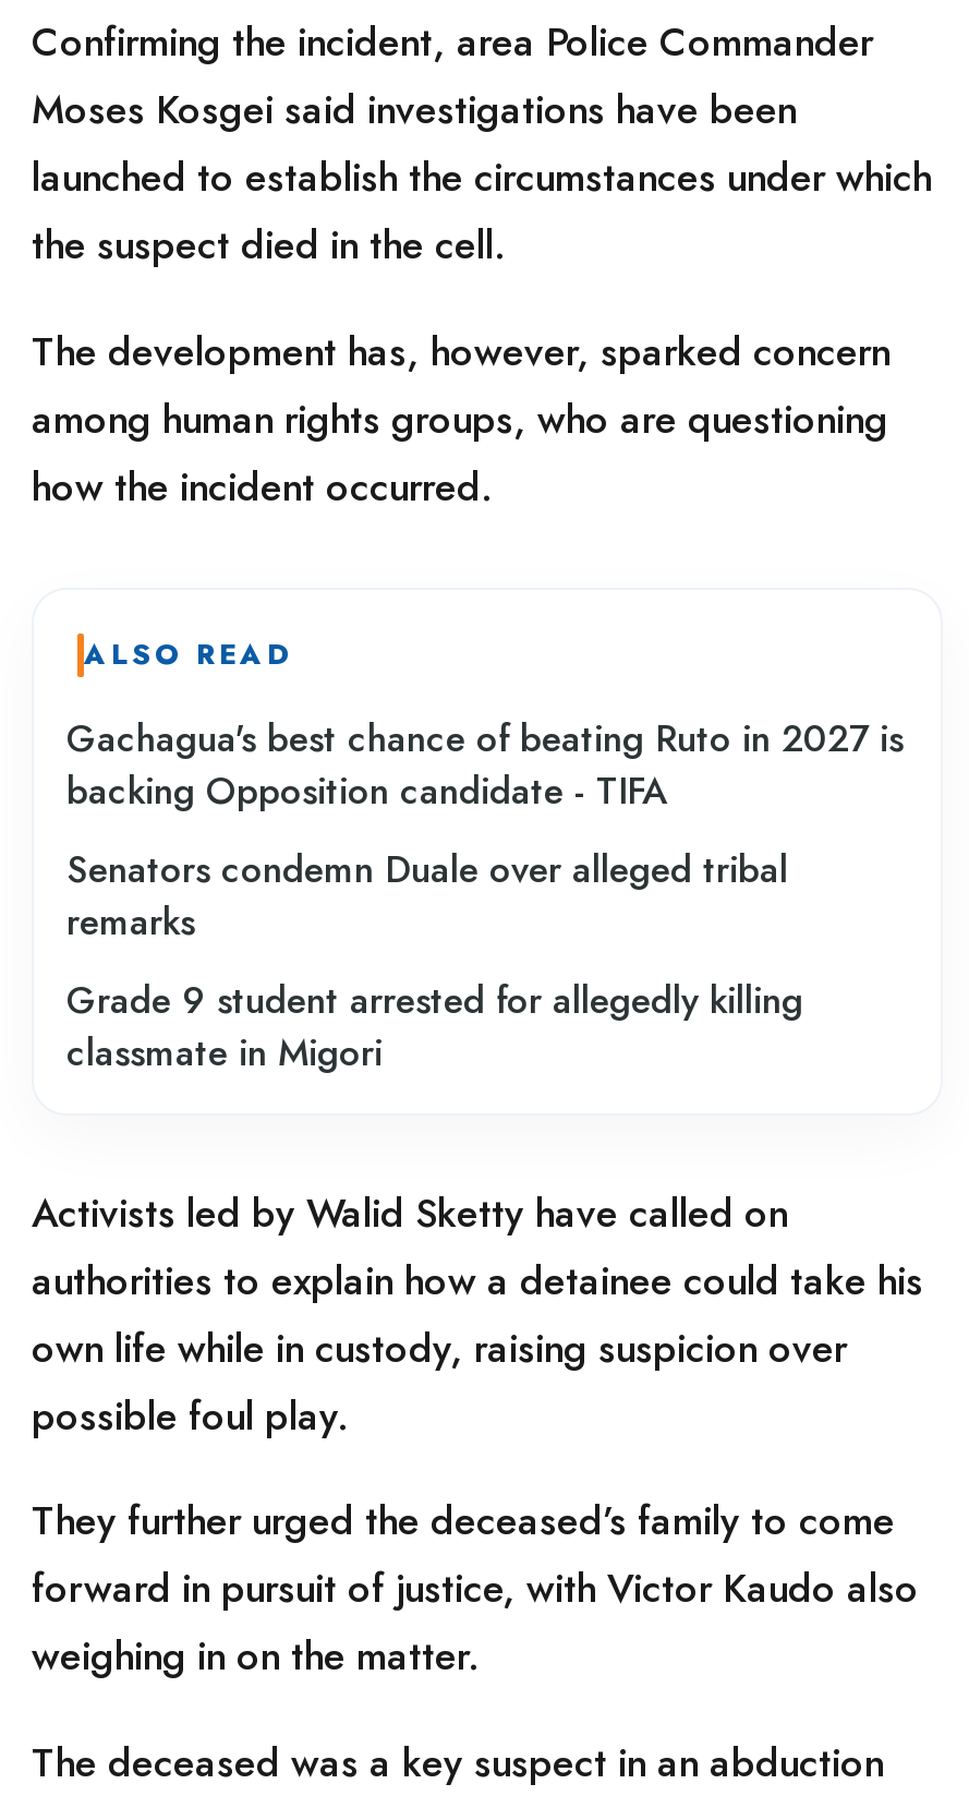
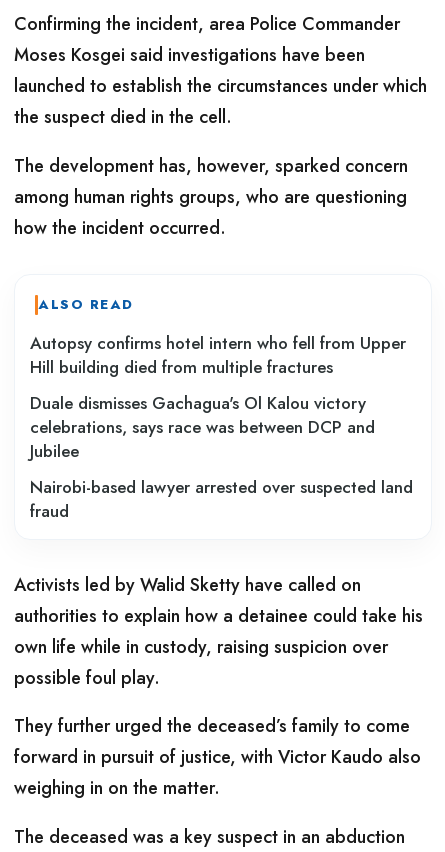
[66,711,904,816] Gachagua's best chance of beating Ruto in 2027 is | backing Opposition candidate - TIFA -> [30,331,406,379] Autopsy confirms hotel intern who fell from Upper | Hill building died from multiple fractures
[66,842,788,947] Senators condemn Duale over alleged tribal | remarks -> [30,391,375,463] Duale dismisses Gachagua's Ol Kalou victory | celebrations, says race was between DCP and | Jubilee
[66,973,803,1078] Grade 9 student arrested for allegedly killing | classmate in Migori -> [30,475,413,523] Nairobi-based lawyer arrested over suspected land | fraud

